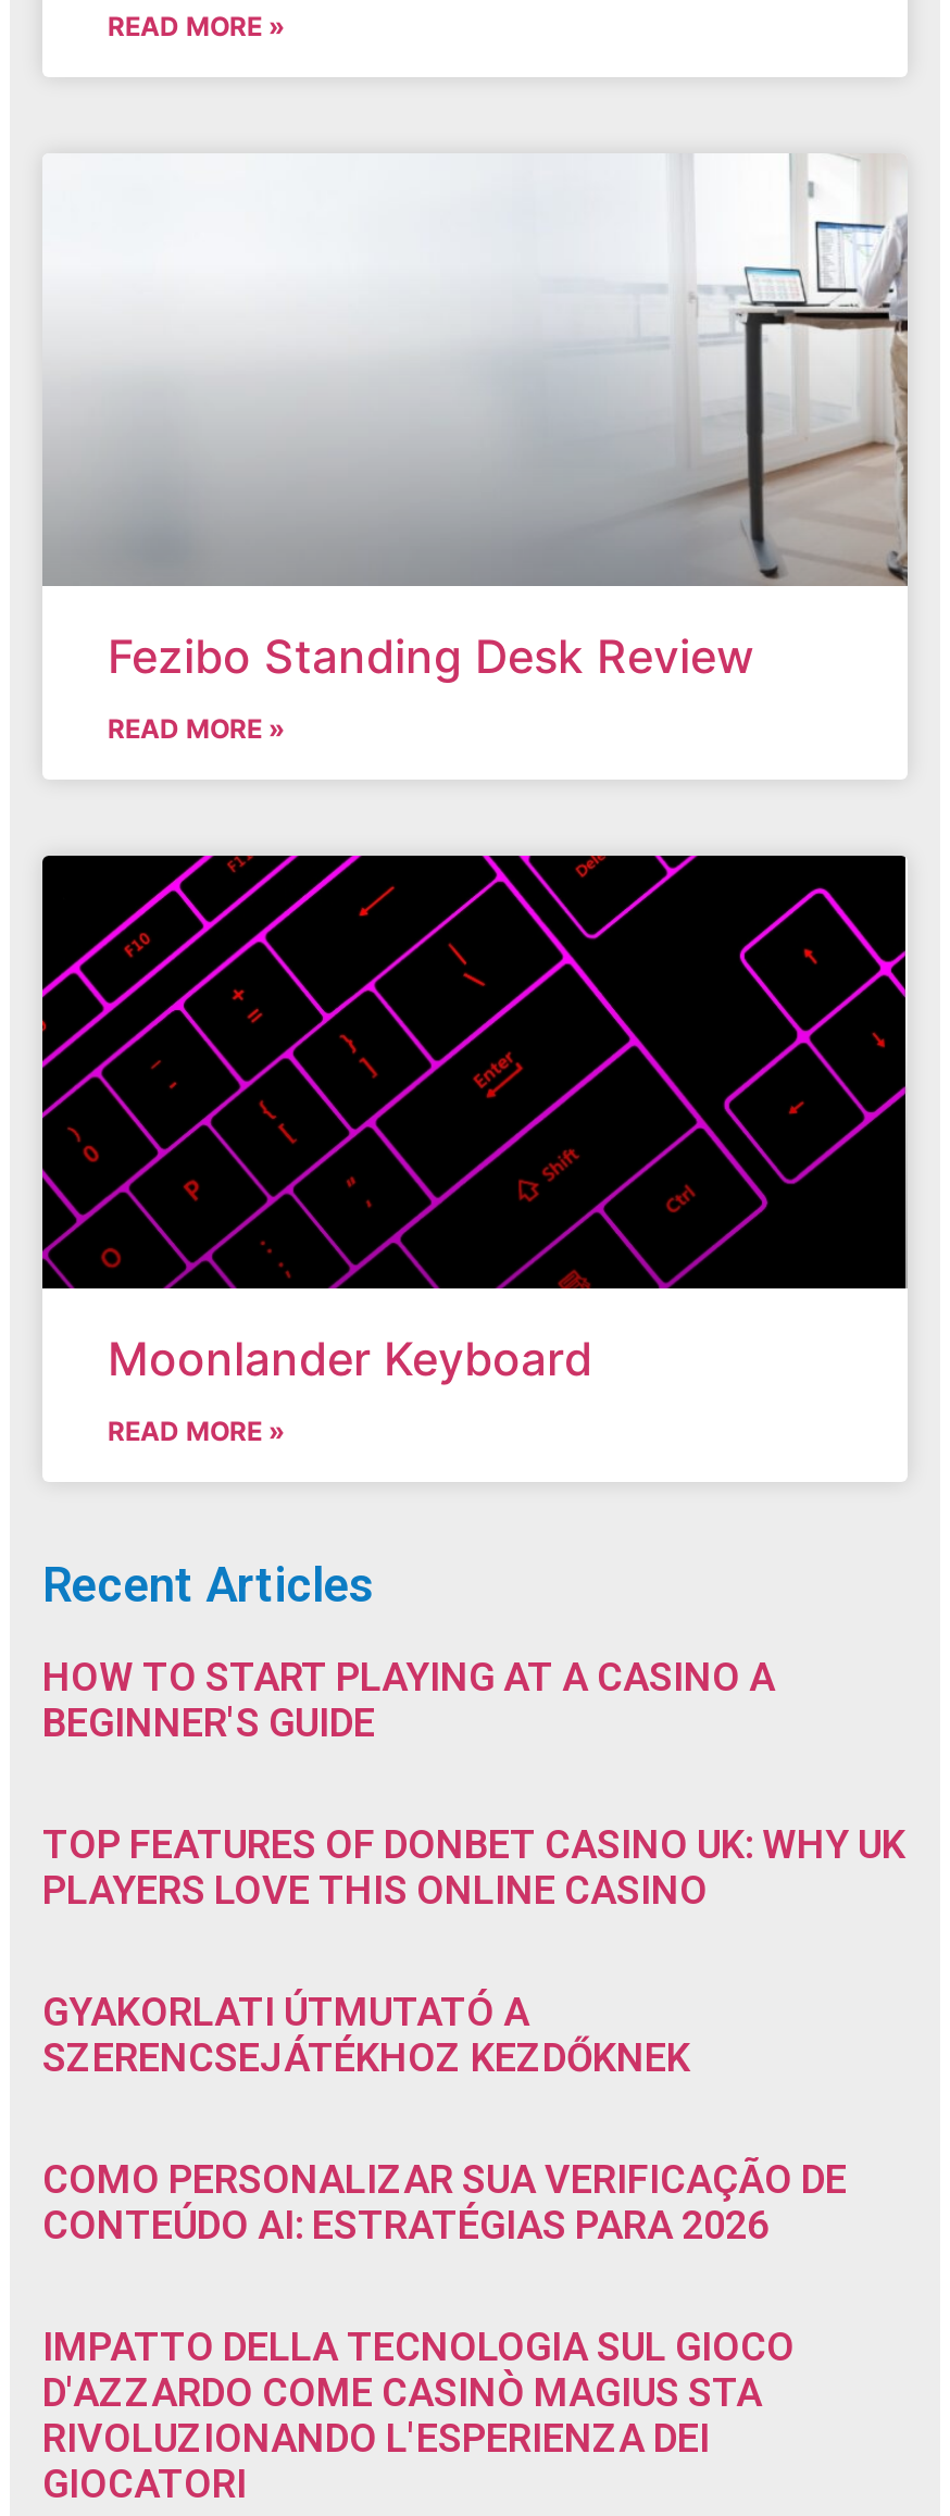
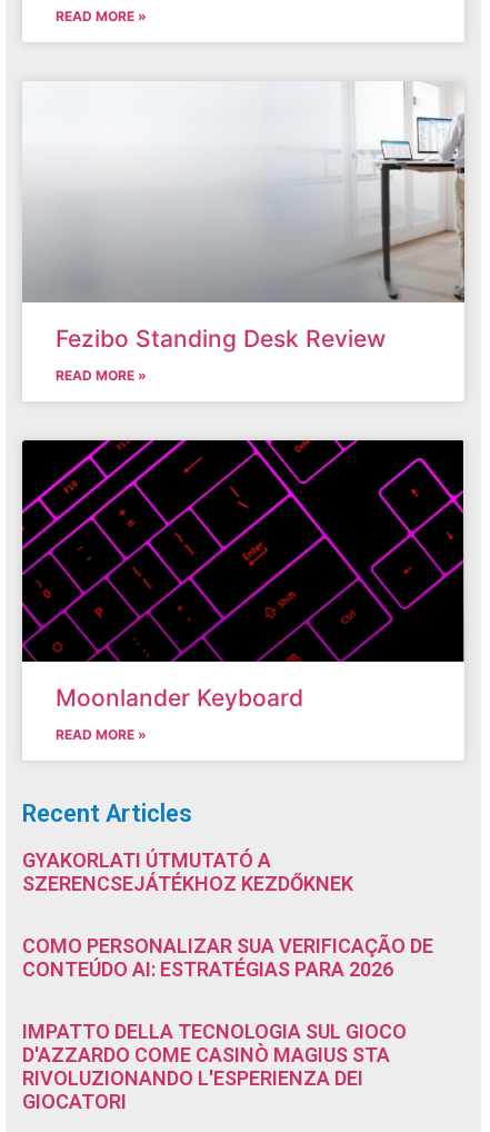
[42,1653,905,1911] HOW TO START PLAYING AT A CASINO A | BEGINNER'S GUIDE | TOP FEATURES OF DONBET CASINO UK: WHY UK | PLAYERS LOVE THIS ONLINE CASINO -> none

